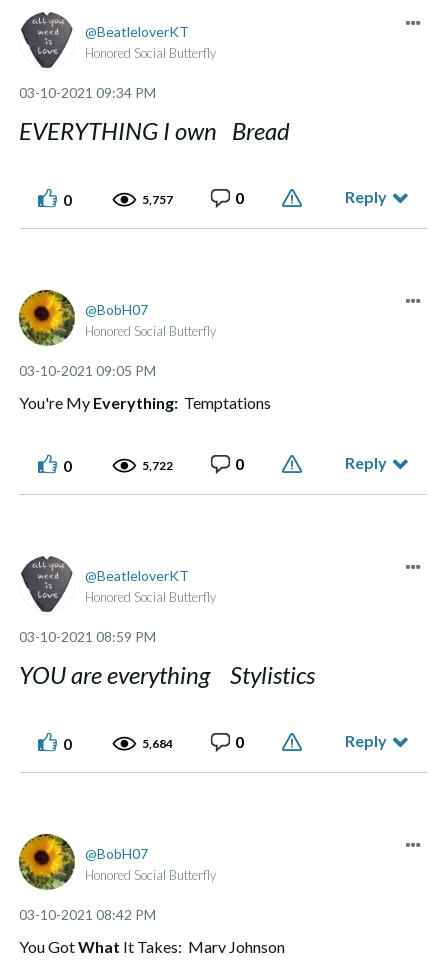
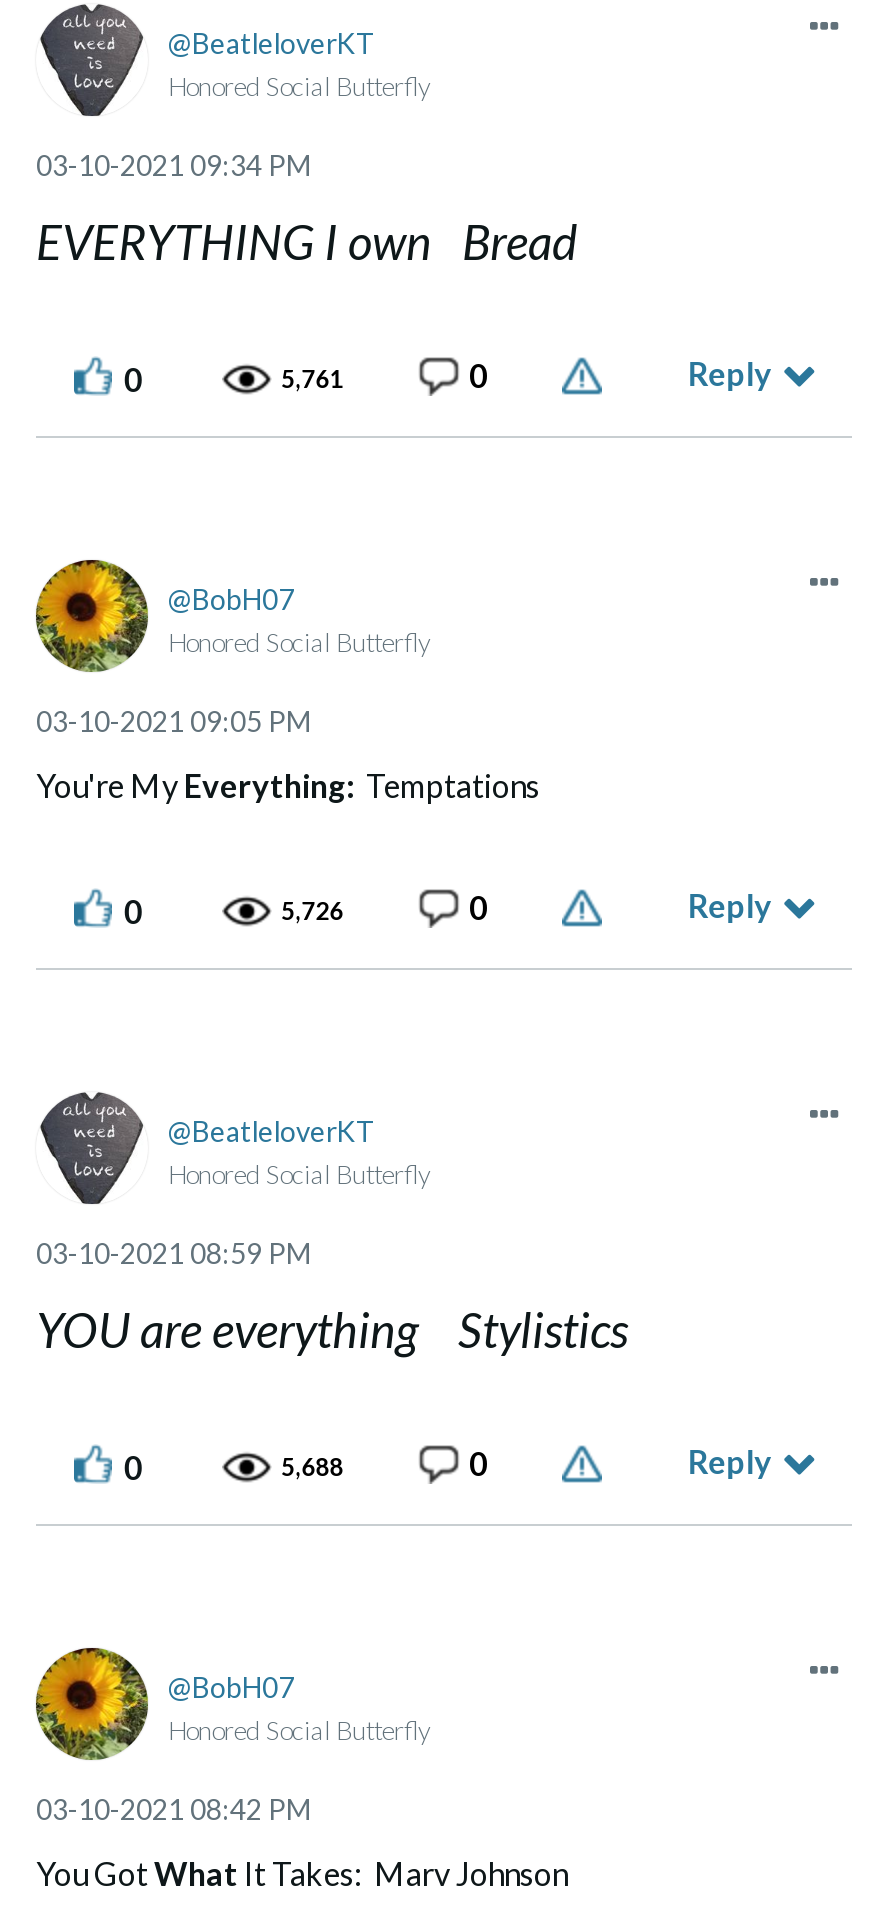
[142,192,173,207] 5,757 -> [281,363,343,393] 5,761
[142,458,173,473] 5,722 -> [281,895,343,925] 5,726
[142,736,173,751] 5,684 -> [281,1451,343,1481] 5,688

